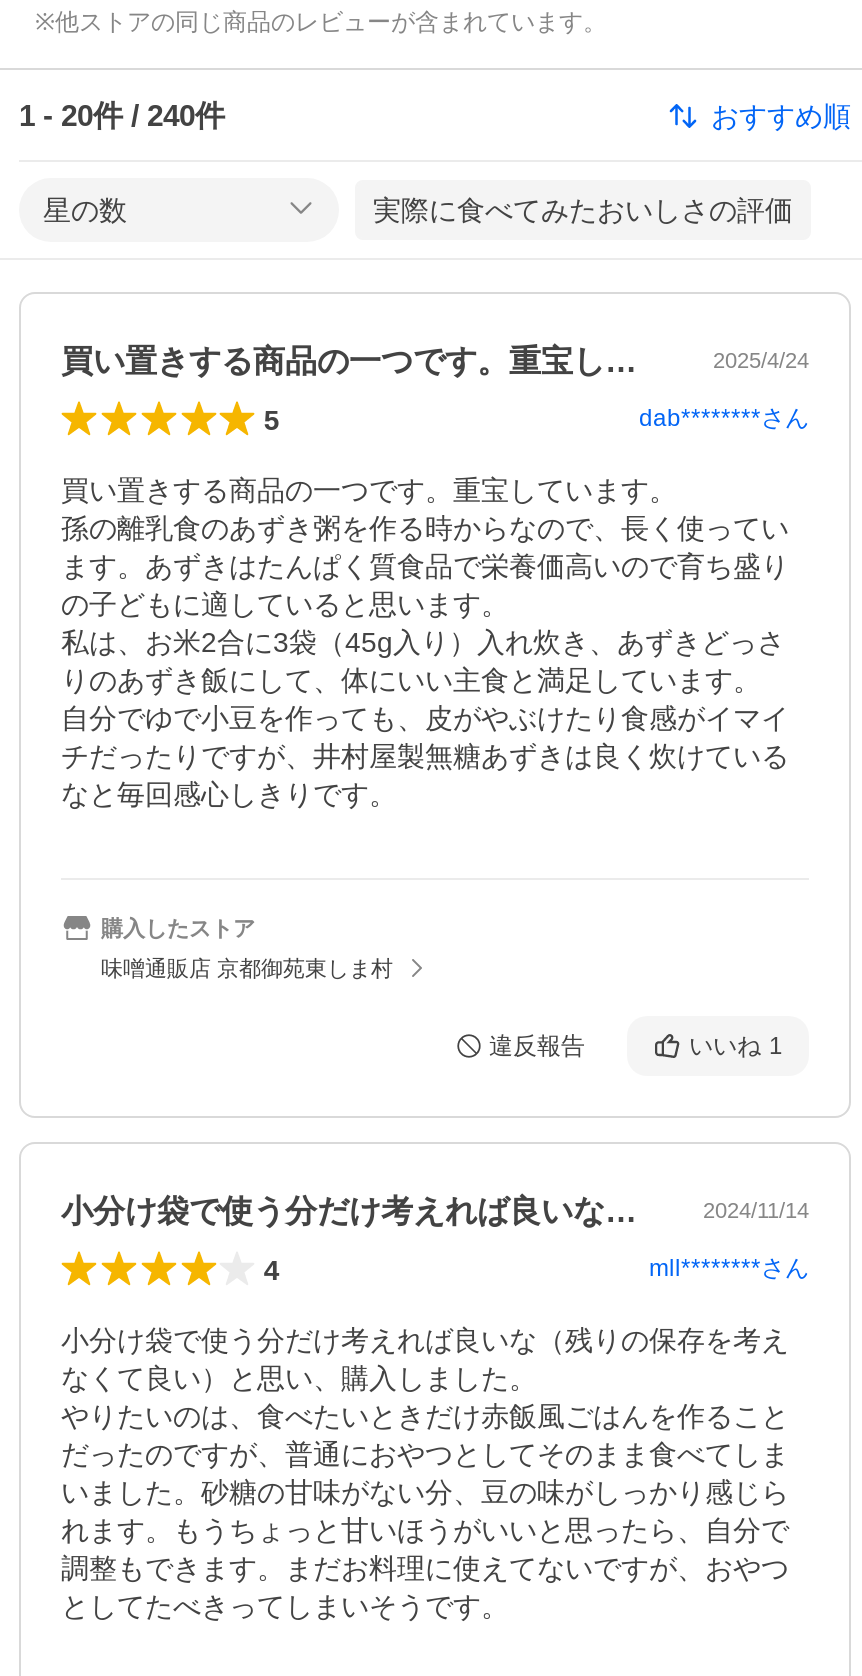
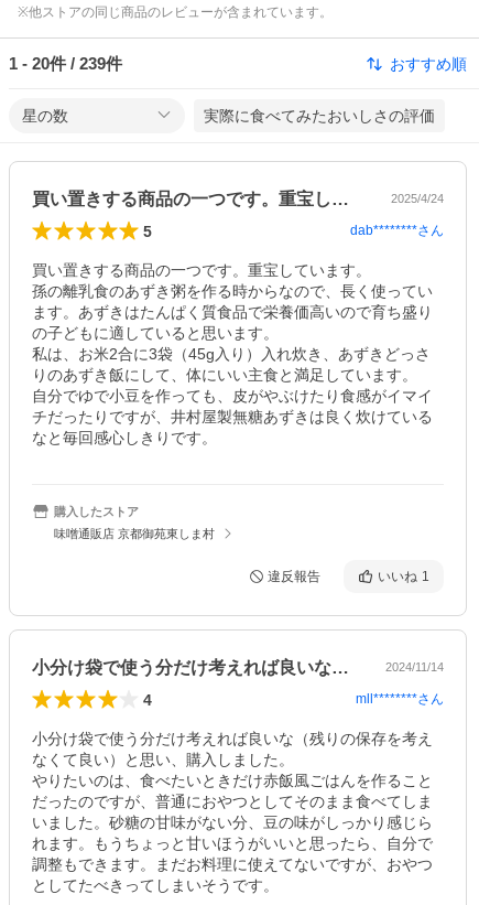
[19,98,225,132] 1 - 20件 / 240件 -> [9,54,122,73] 1 - 20件 / 239件

